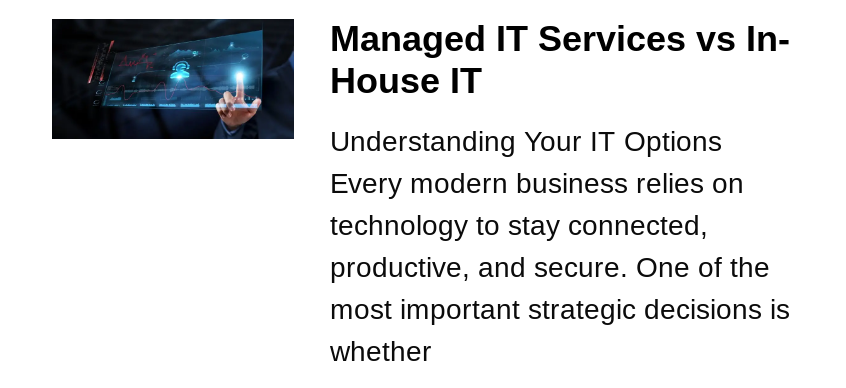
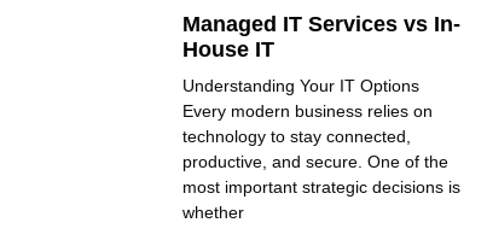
[50,17,296,141] [image] -> none

